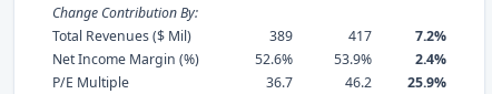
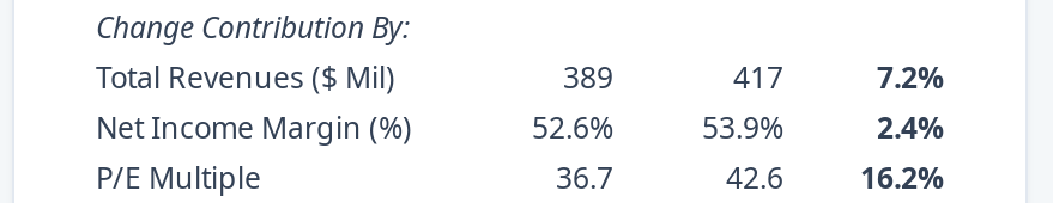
[345,73,372,92] 46.2 -> [726,158,783,198] 42.6
[407,73,446,92] 25.9% -> [860,158,944,198] 16.2%

